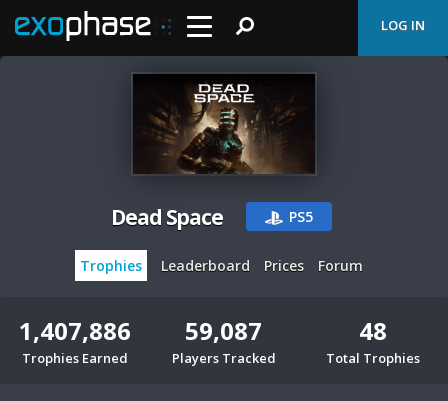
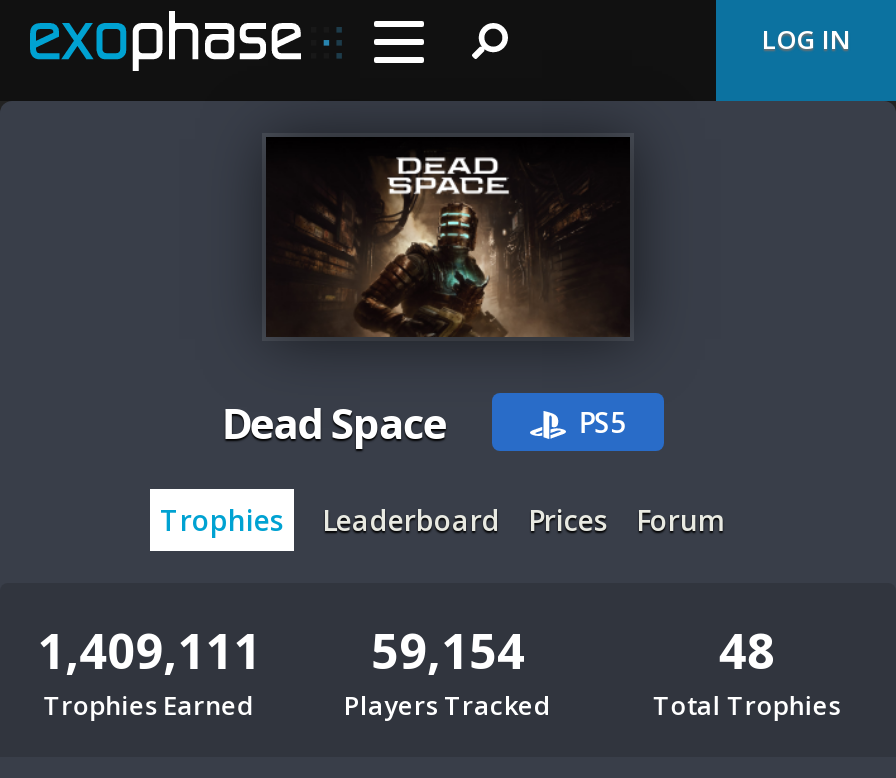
[19,314,131,347] 1,407,886 -> [37,617,261,683] 1,409,111
[185,314,262,347] 59,087 -> [371,617,525,683] 59,154

